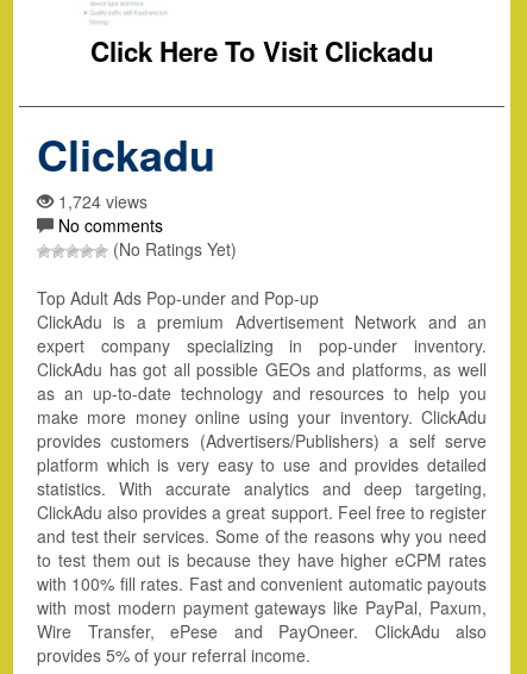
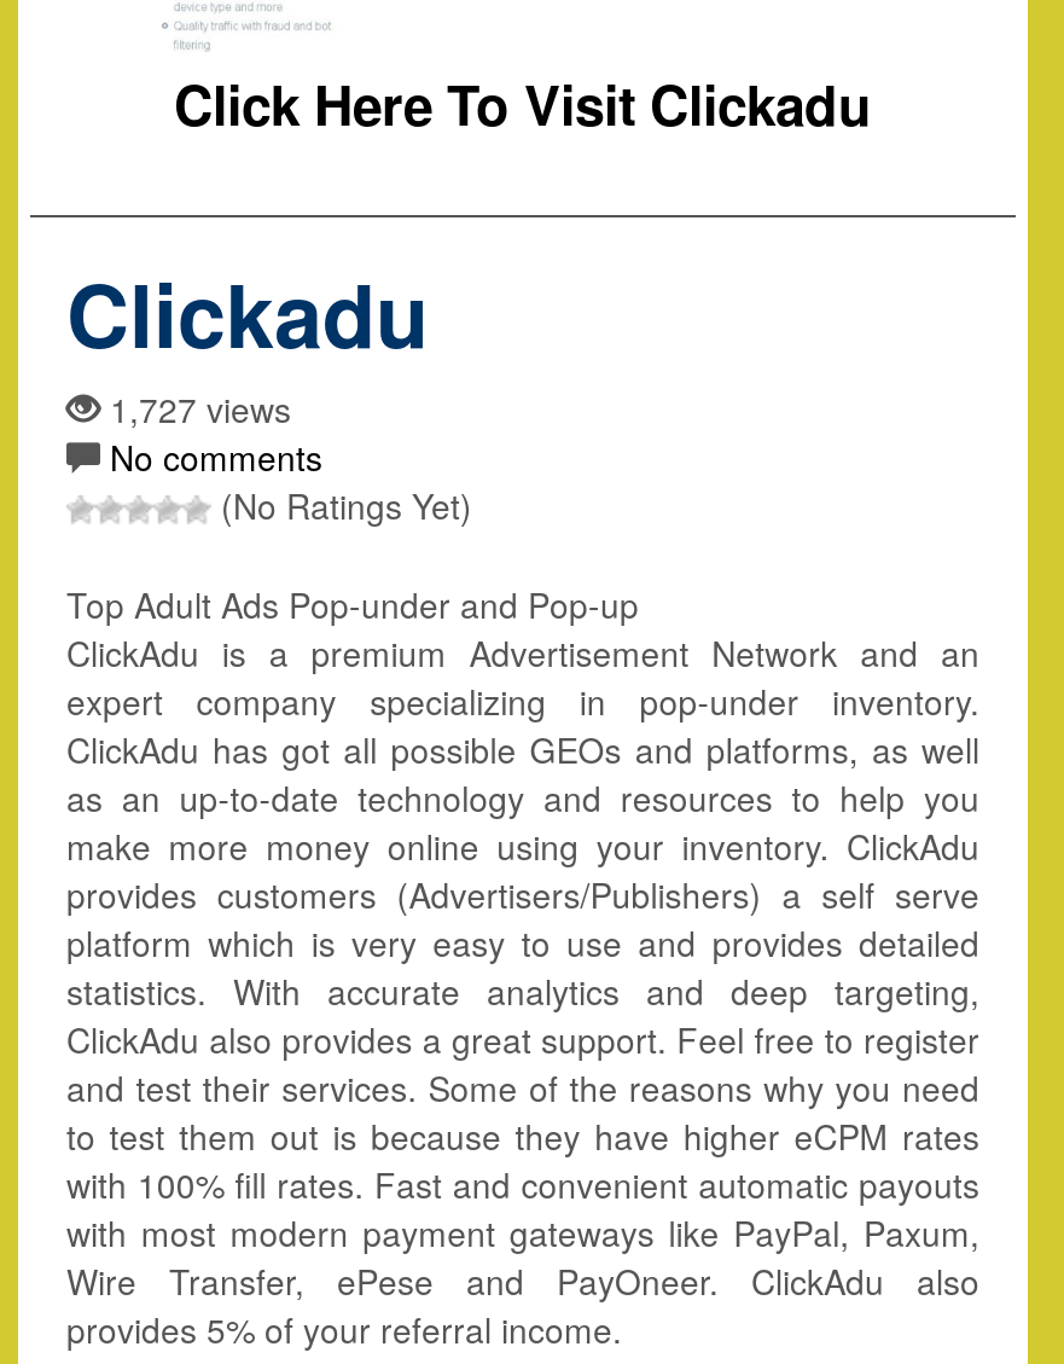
[54,189,148,213] 1,724 views -> [100,384,291,433] 1,727 views

